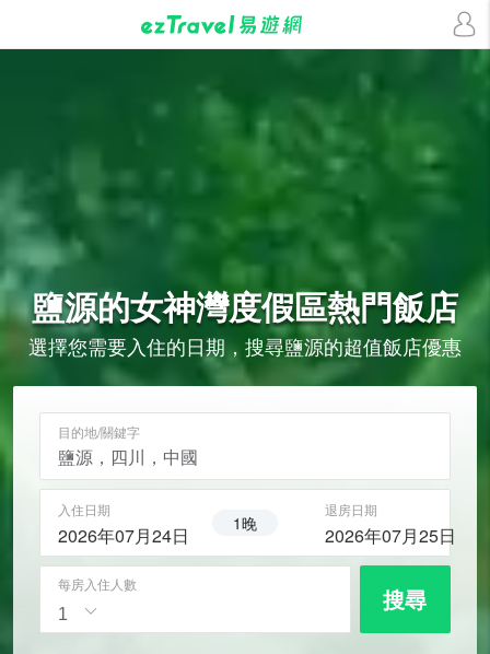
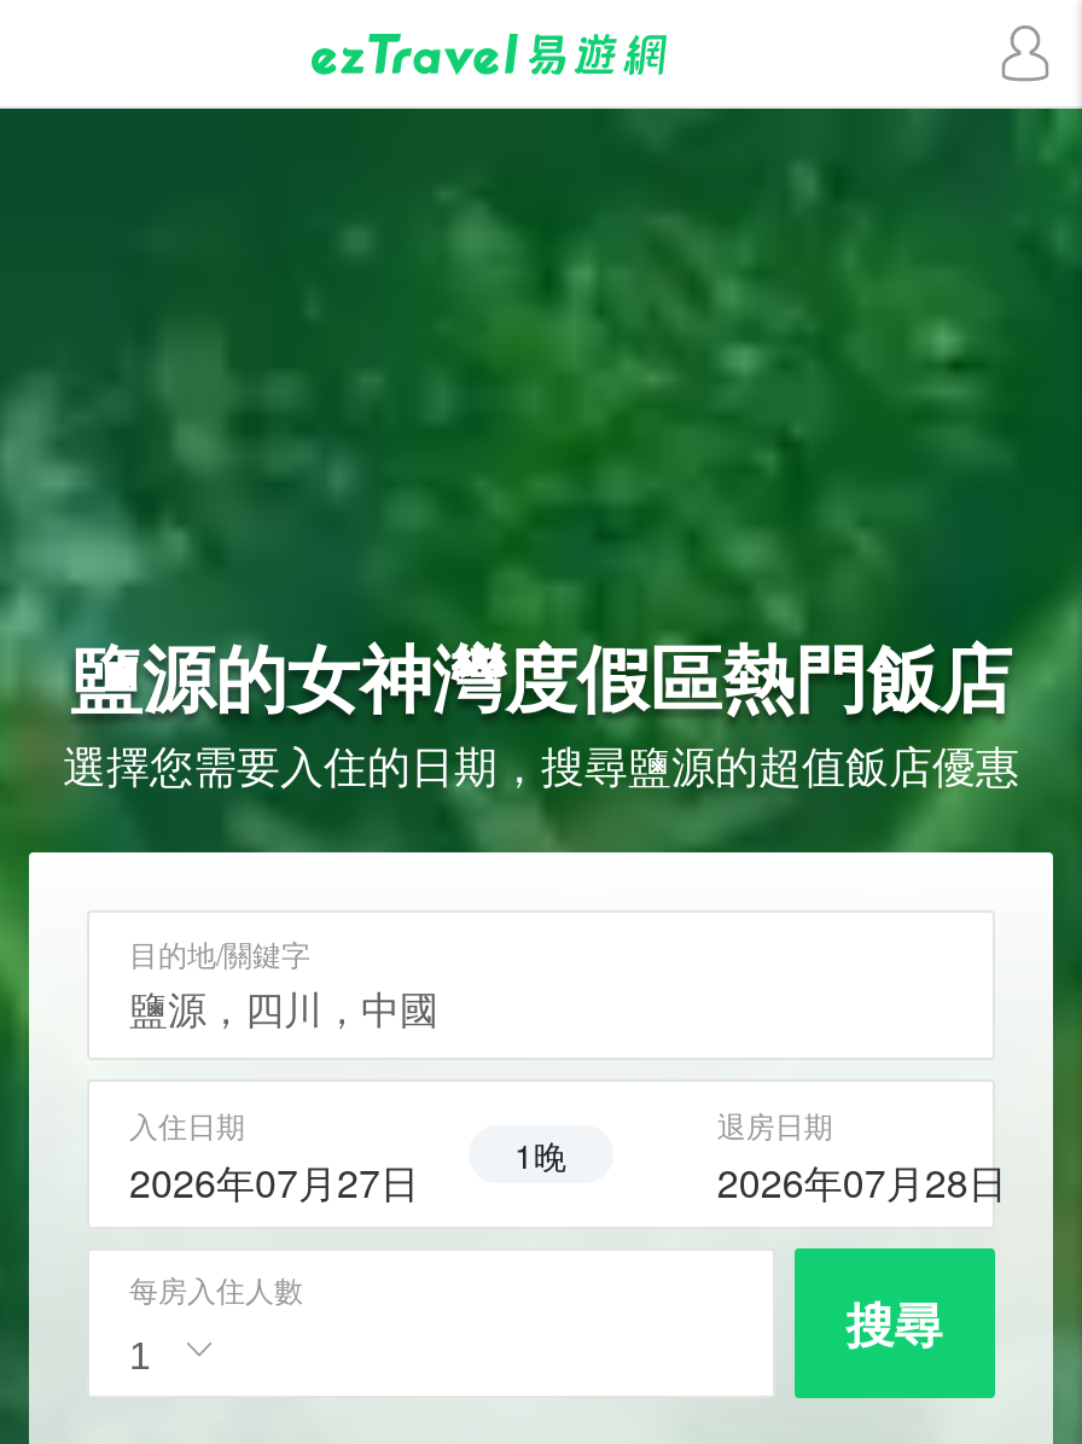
[58,512,257,548] 2026年07月24日 1晚 -> [129,1130,568,1209] 2026年07月27日 1晚
[325,522,456,548] 2026年07月25日 -> [717,1154,1007,1209] 2026年07月28日

